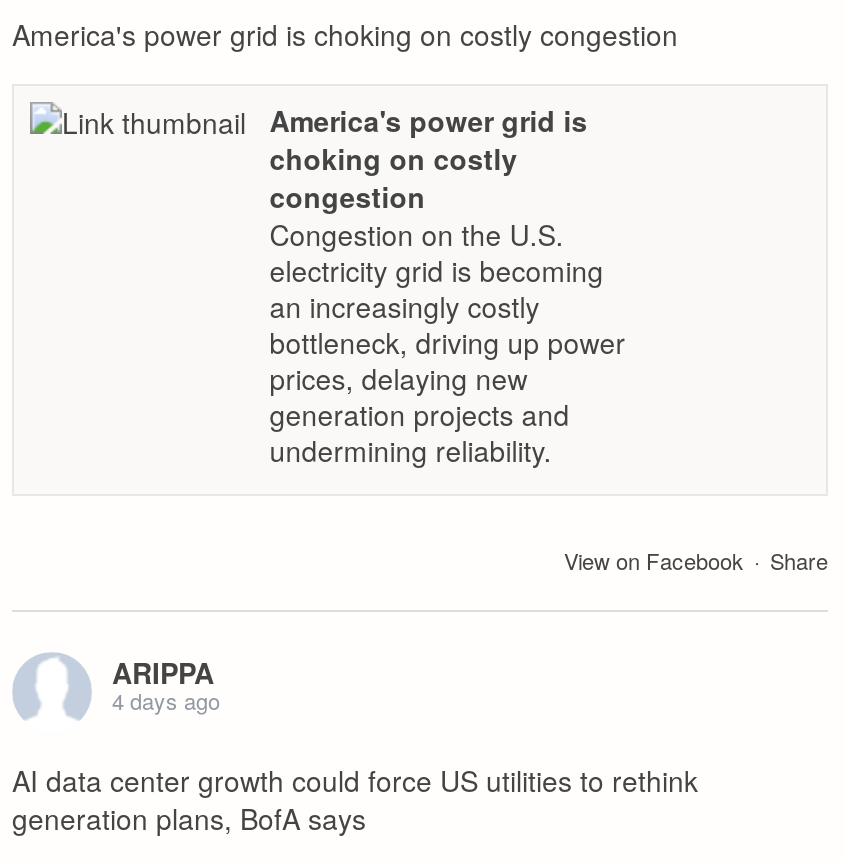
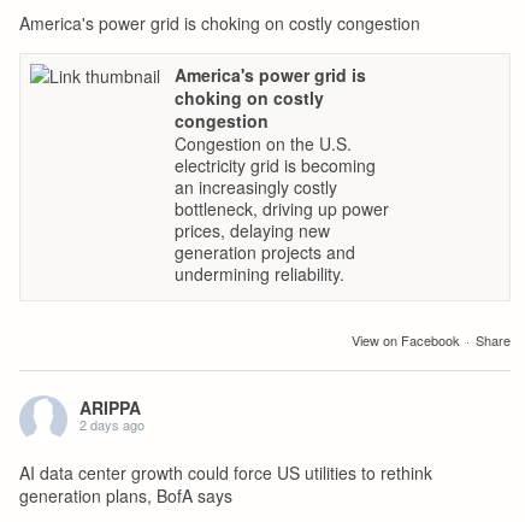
[112,684,220,716] 4 days ago -> [79,415,144,434] 2 days ago

